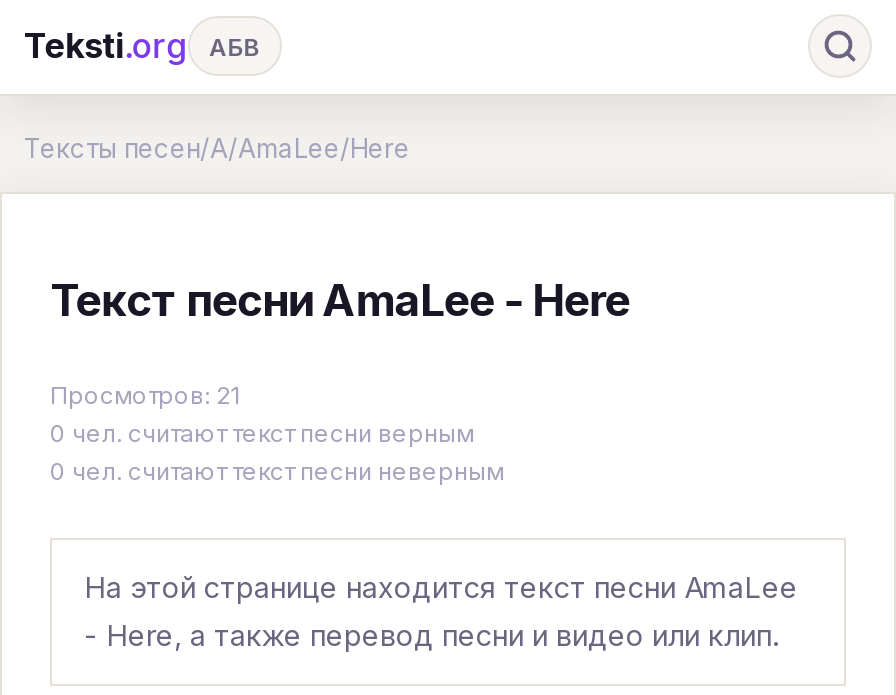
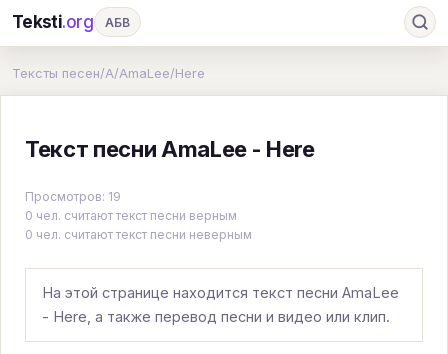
[50,380,240,410] Просмотров: 21 -> [25,189,121,204] Просмотров: 19

